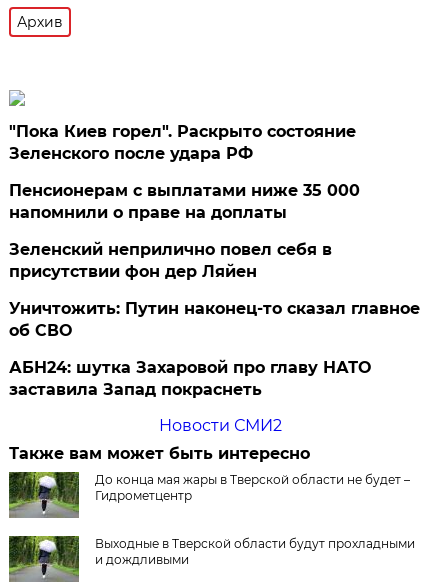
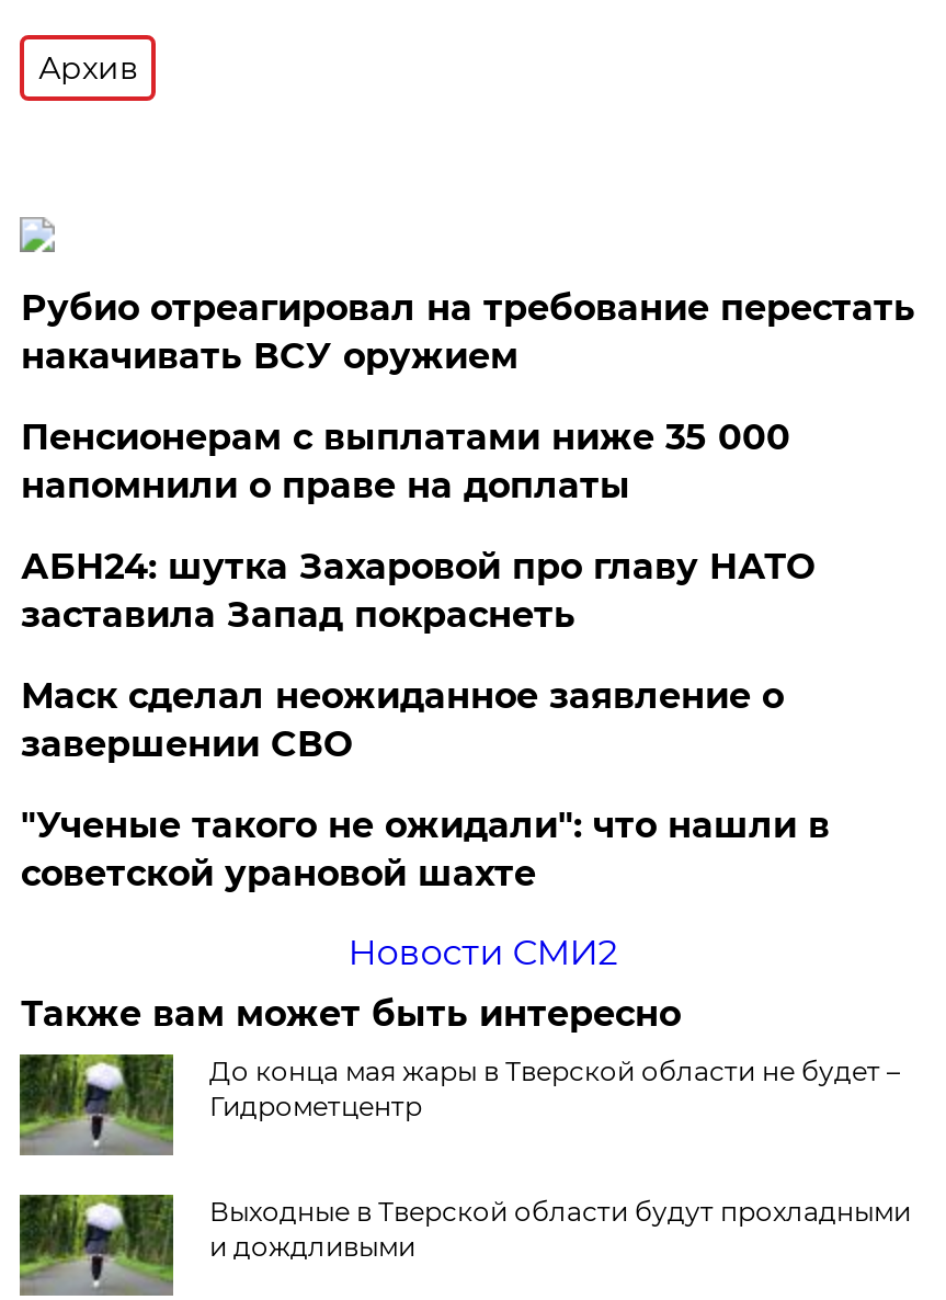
[9,122,356,163] "Пока Киев горел". Раскрыто состояние | Зеленского после удара РФ -> [21,287,915,377] Рубио отреагировал на требование перестать | накачивать ВСУ оружием
[9,240,420,340] Зеленский неприлично повел cебя в | присутствии фон дер Ляйен | Уничтожить: Путин наконец-то сказал главное | об СВО -> none
moved [9,358,371,399] -> [21,546,814,636]: АБН24: шутка Захаровой про главу НАТО | заставила Запад покраснеть
none -> [21,675,830,894] Маск сделал неожиданное заявление о | завершении СВО | "Ученые такого не ожидали": что нашли в | советской урановой шахте

